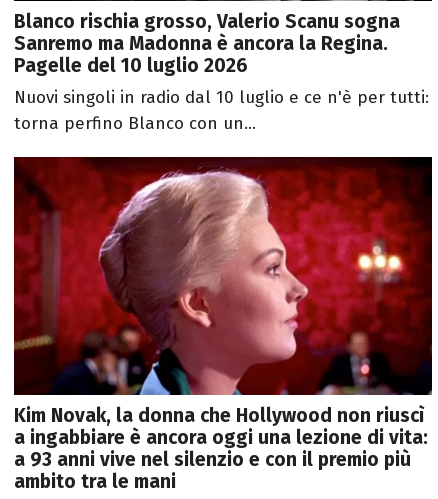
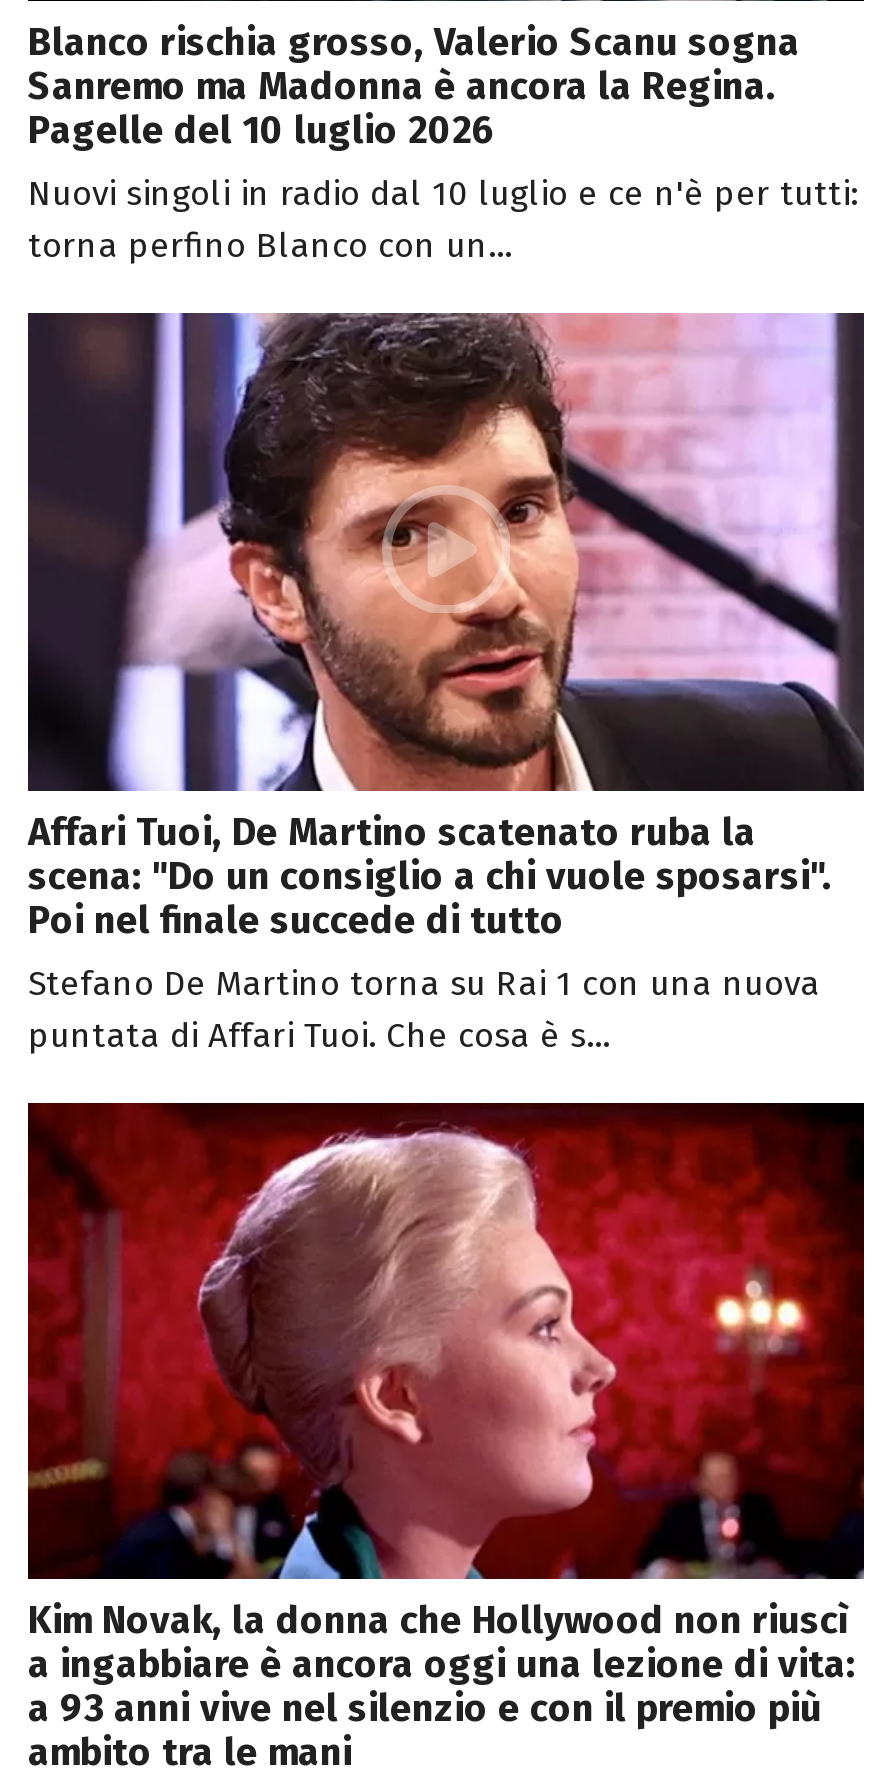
none -> [28,312,864,1057] [image] | Affari Tuoi, De Martino scatenato ruba la | scena: "Do un consiglio a chi vuole sposarsi". | Poi nel finale succede di tutto | Stefano De Martino torna su Rai 1 con una nuova | puntata di Affari Tuoi. Che cosa è s...

